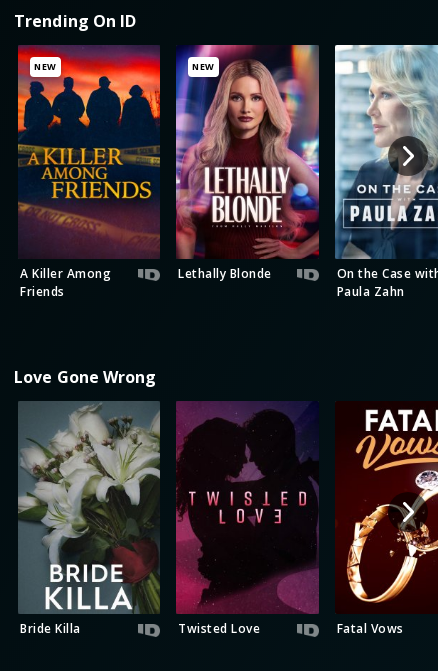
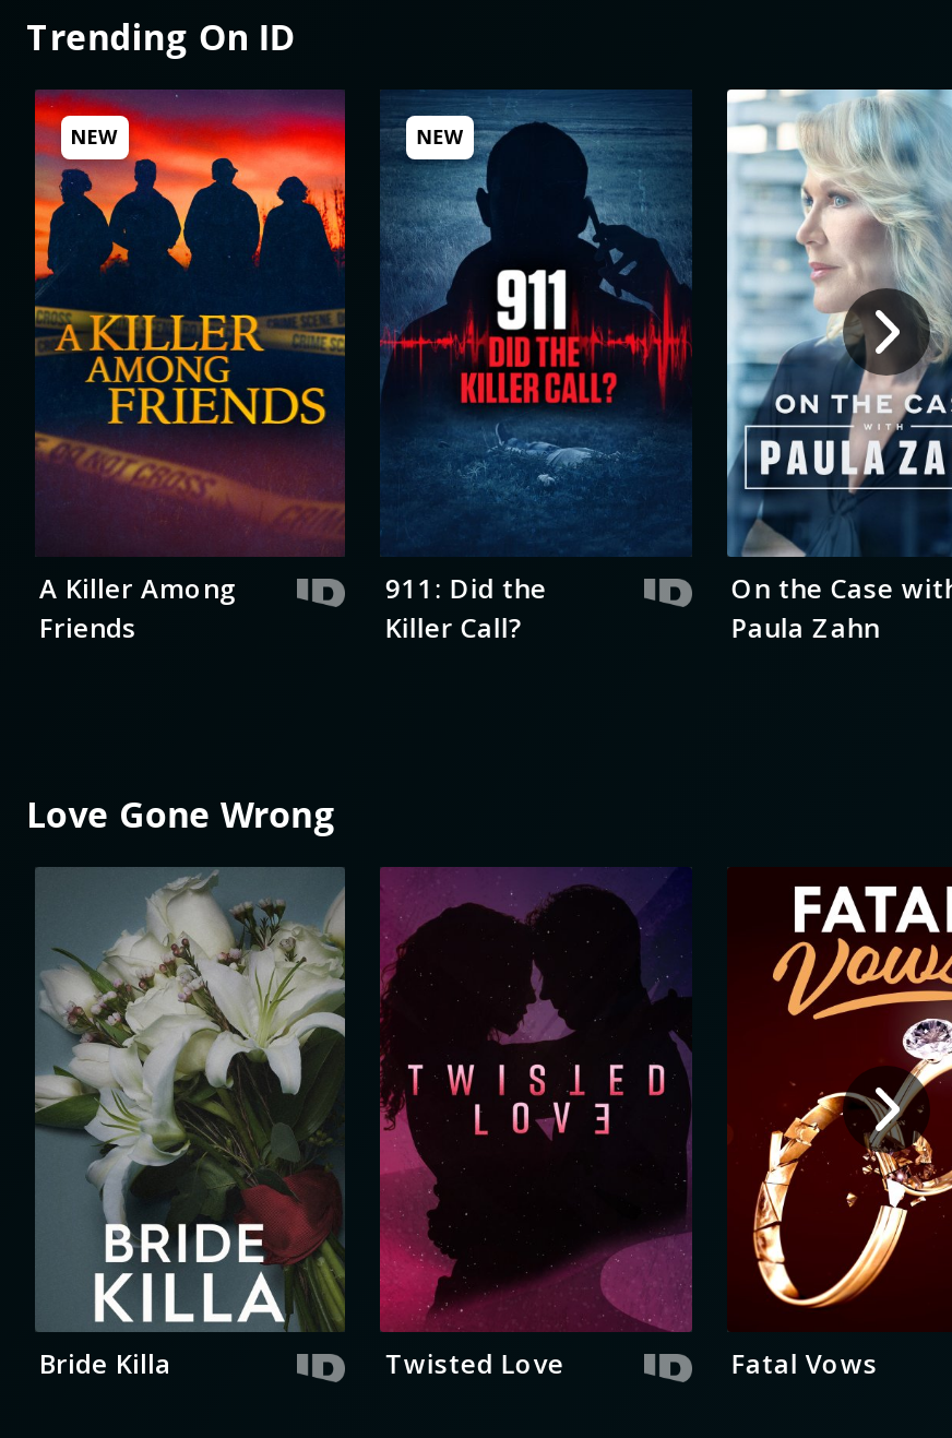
[175,44,320,282] [image] | Lethally Blonde -> [380,90,692,646] [image] | 911: Did the | Killer Call?

